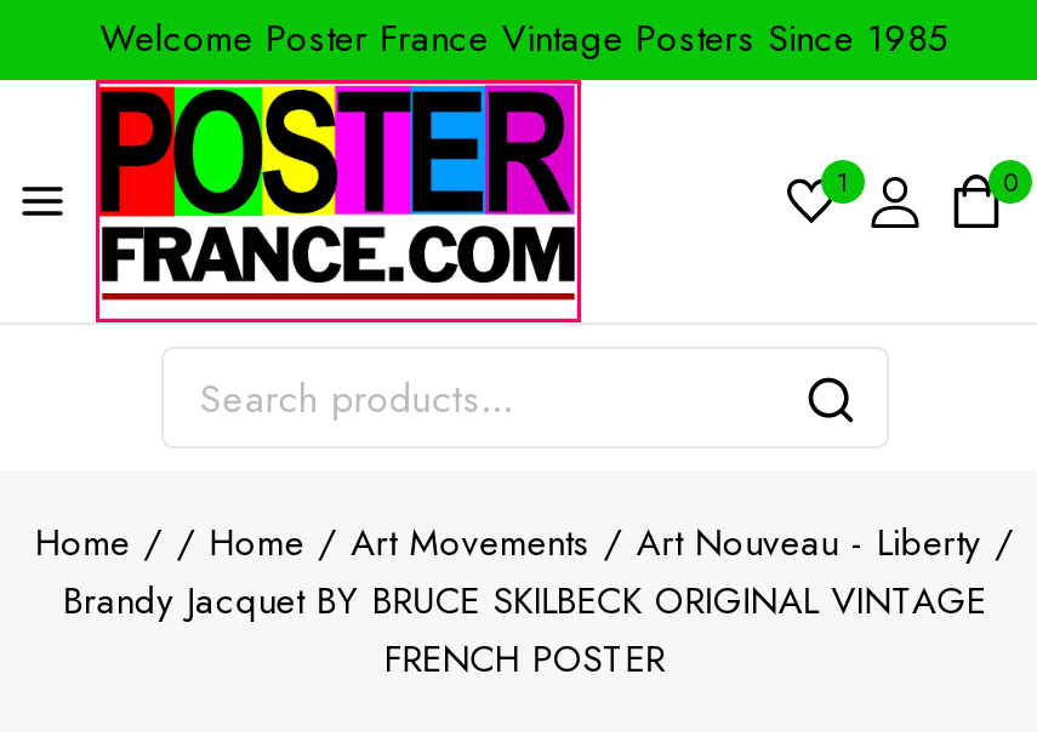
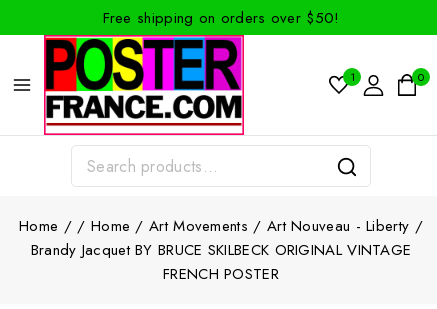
[100,11,950,64] Welcome Poster France Vintage Posters Since 1985 -> [102,6,339,28] Free shipping on orders over $50!

